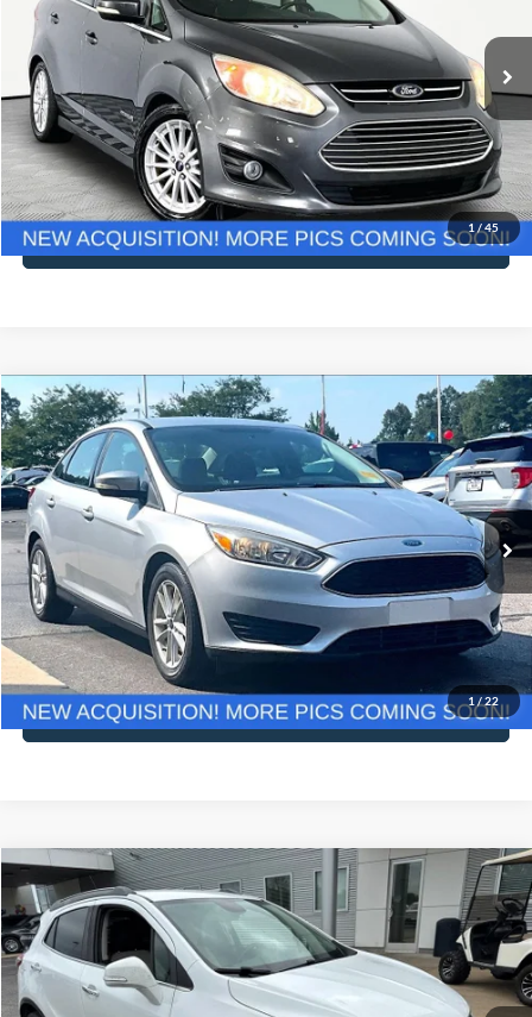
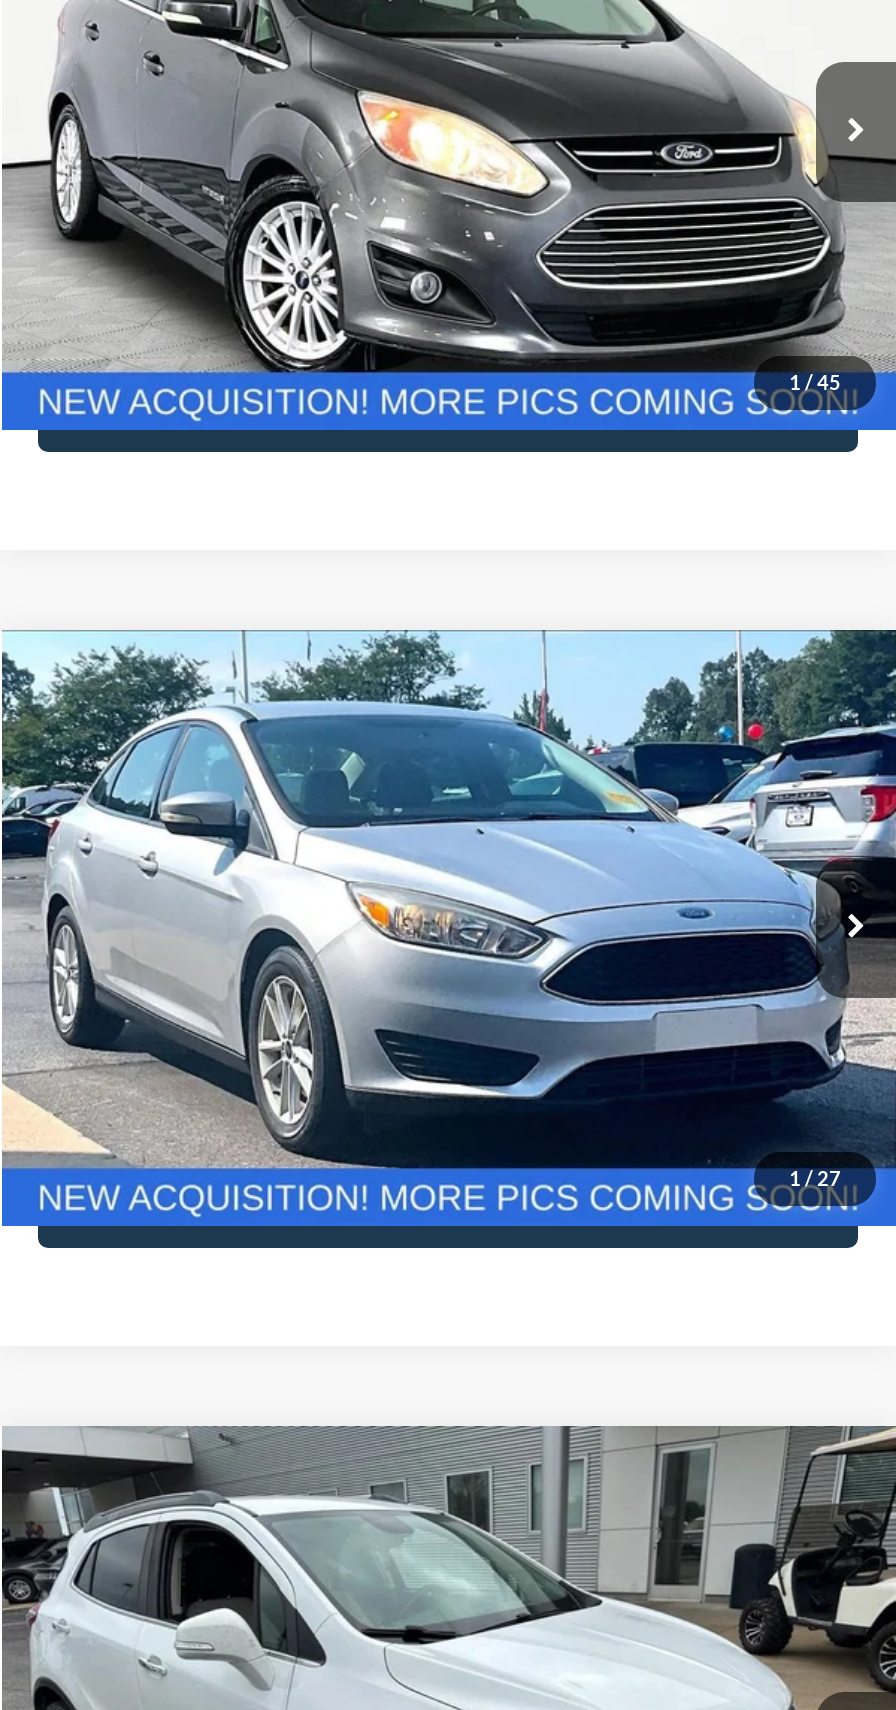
[468,693,499,708] 1 / 22 -> [789,1167,841,1191] 1 / 27

